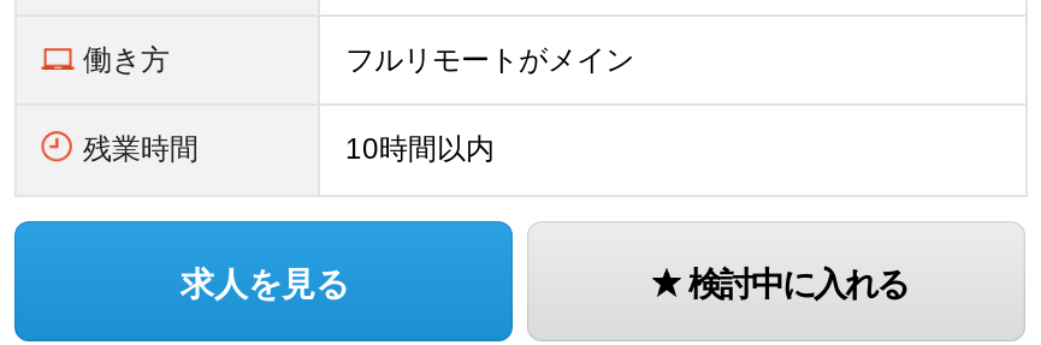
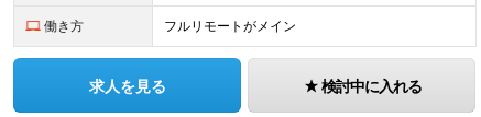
[83,132,494,166] 残業時間 | 10時間以内 -> none

